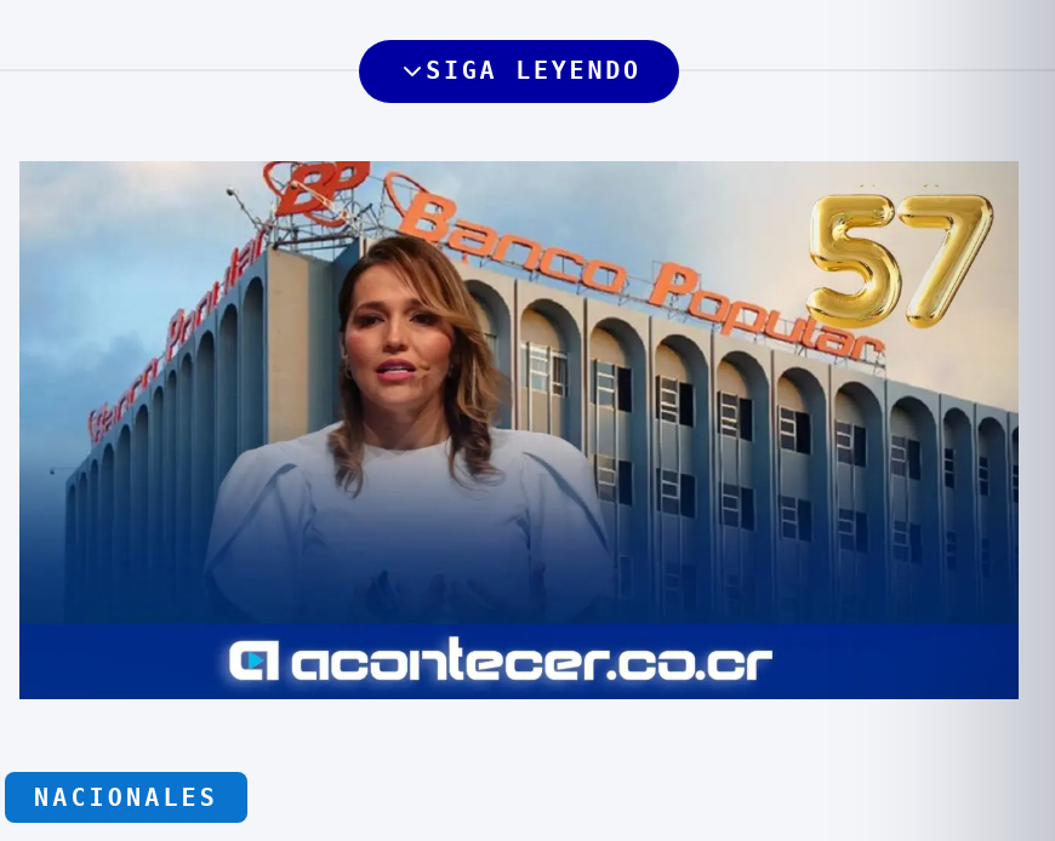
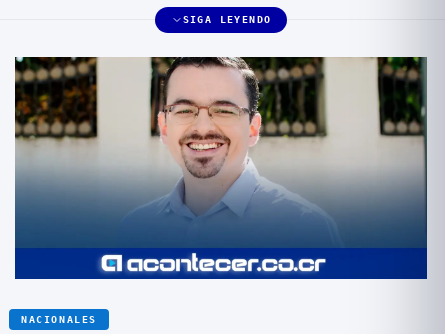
[19,159,1019,619] [image] -> [14,56,428,247] [image]

